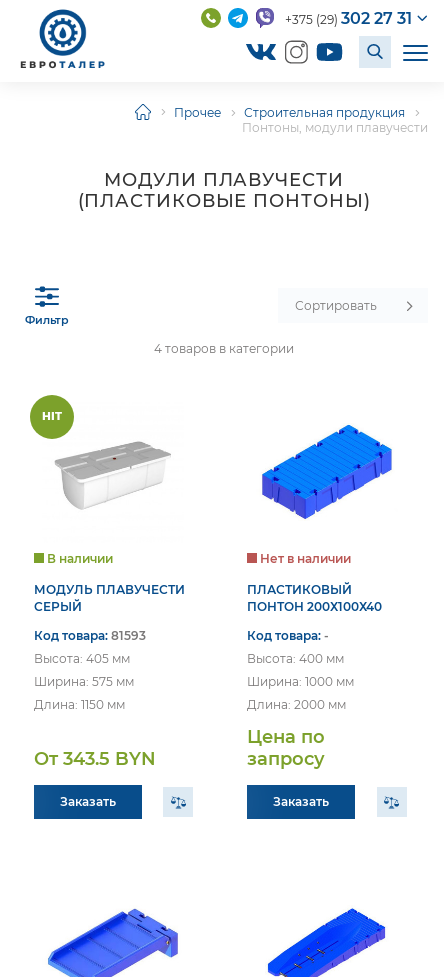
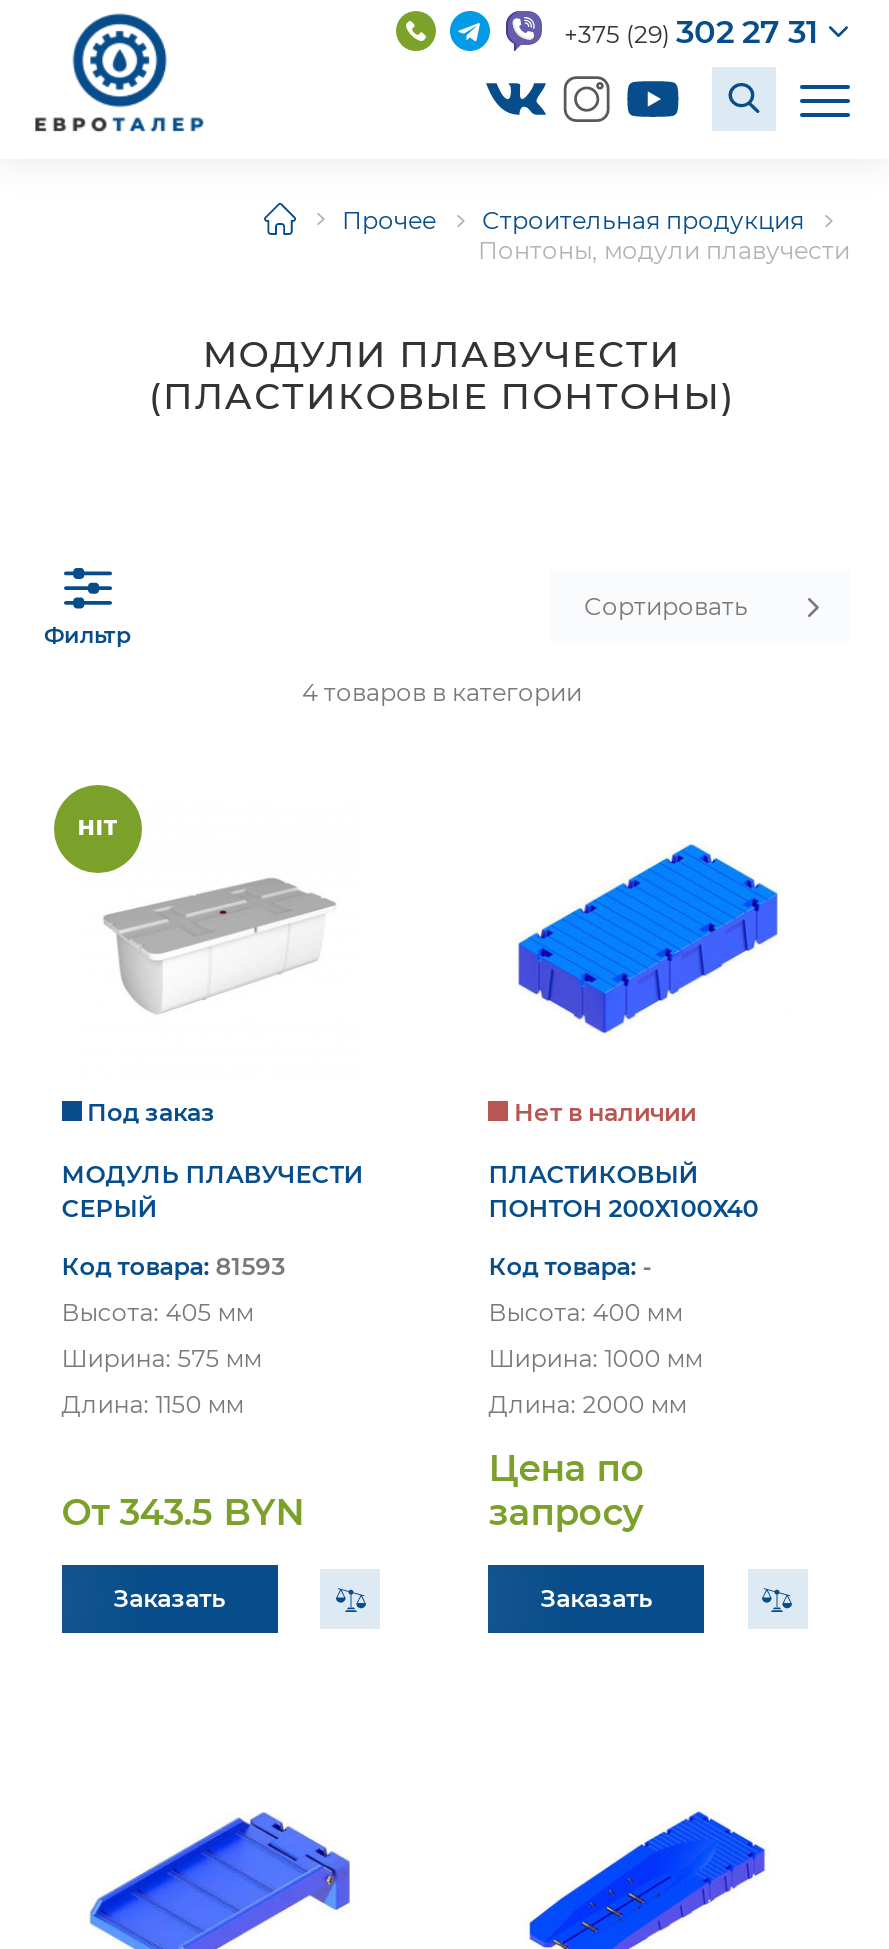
[46,551,112,566] В наличии -> [87,1097,215,1127] Под заказ

